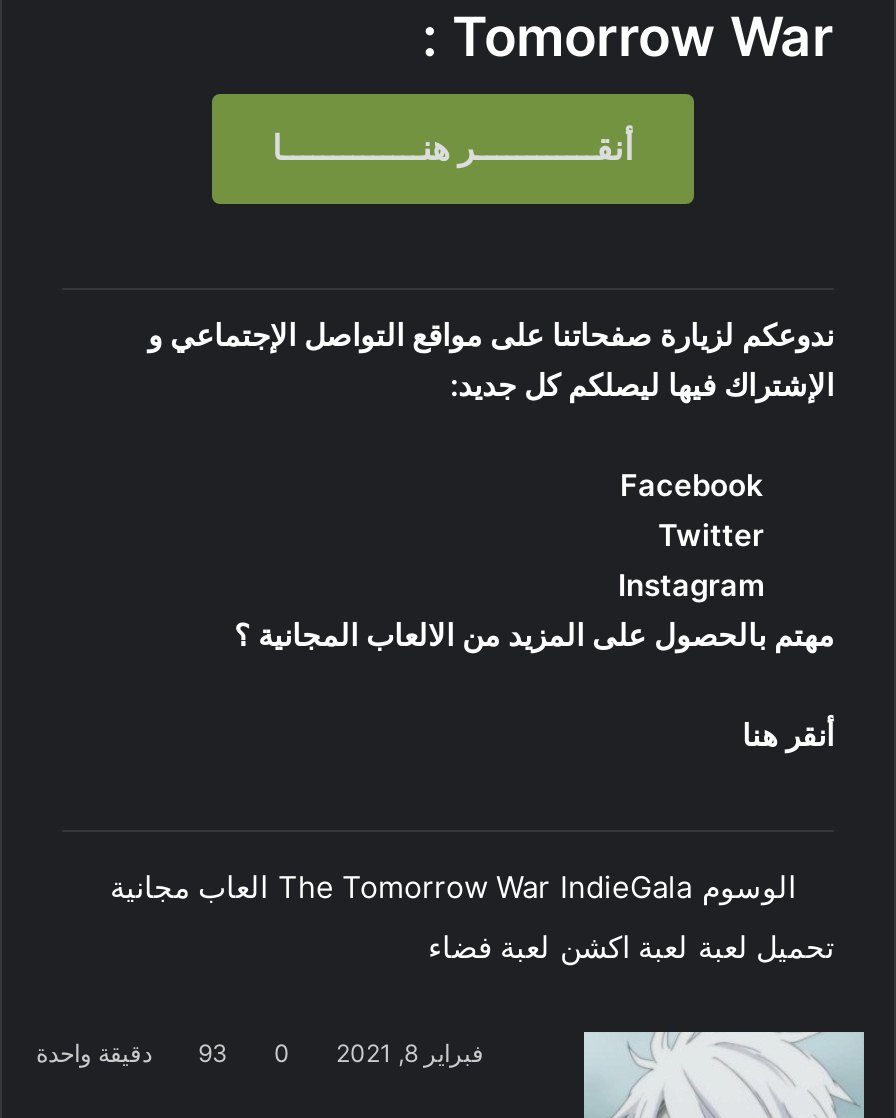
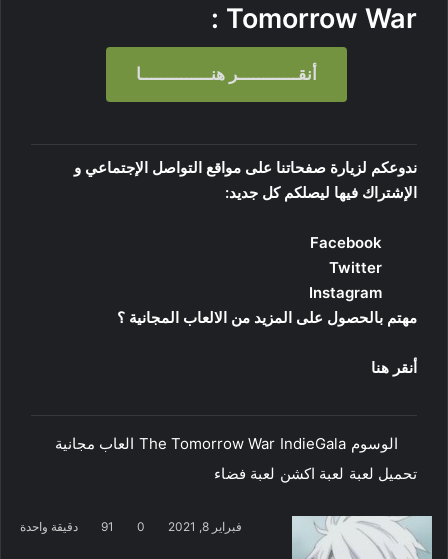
[36,1038,290,1068] 0 93 دقيقة واحدة -> [20,519,145,534] 0 91 دقيقة واحدة

